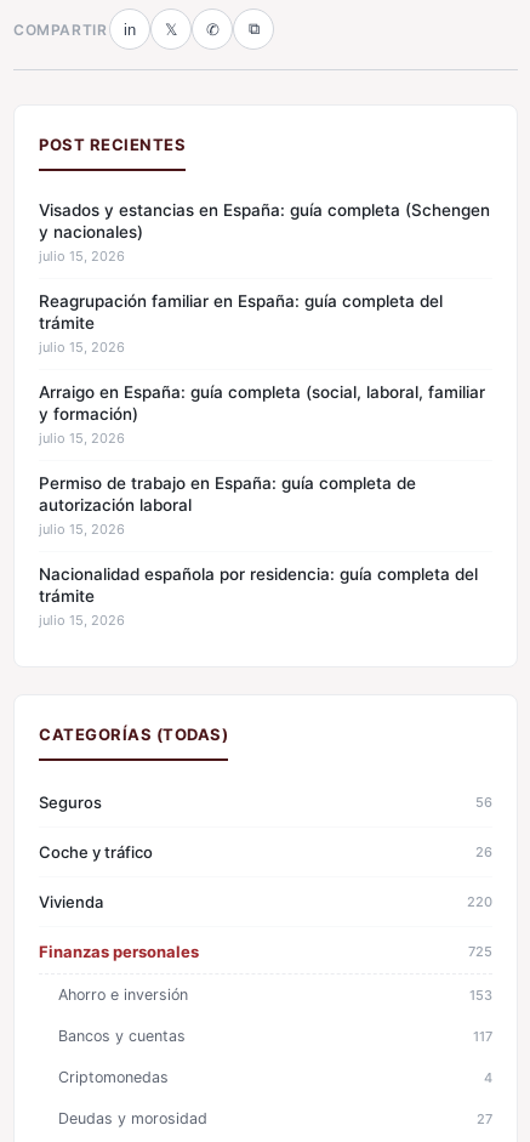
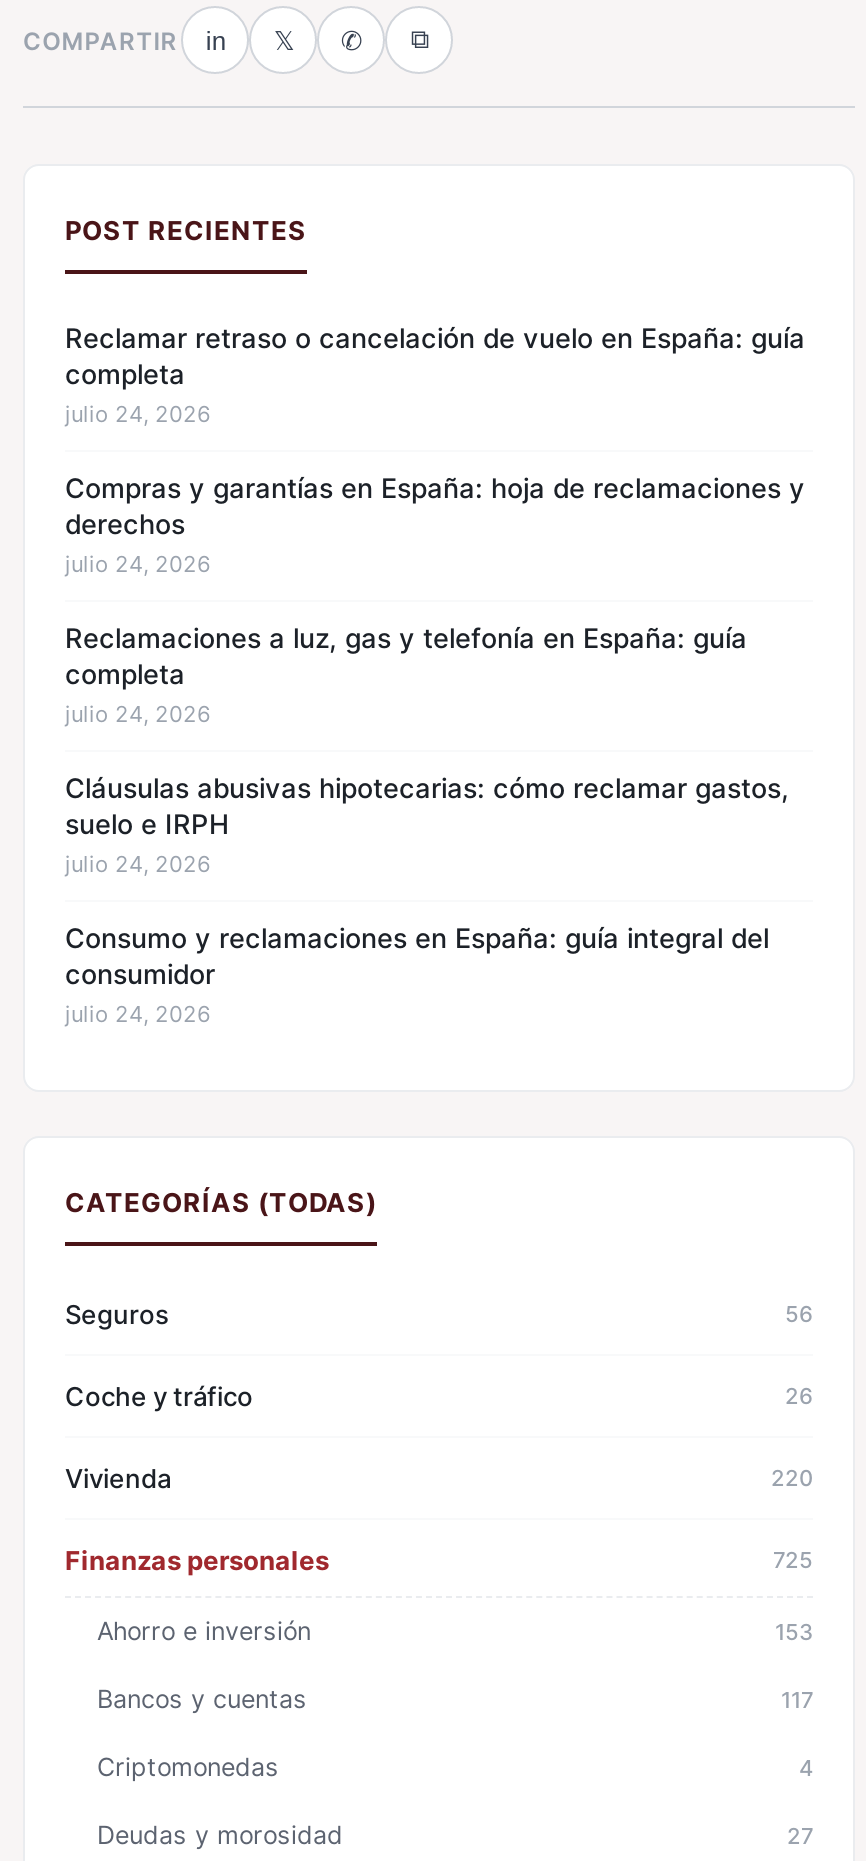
[39,200,490,265] Visados y estancias en España: guía completa (Schengen | y nacionales) | julio 15, 2026 -> [65,322,805,428] Reclamar retraso o cancelación de vuelo en España: guía | completa | julio 24, 2026
[39,291,443,356] Reagrupación familiar en España: guía completa del | trámite | julio 15, 2026 -> [65,472,805,578] Compras y garantías en España: hoja de reclamaciones y | derechos | julio 24, 2026
[39,382,485,447] Arraigo en España: guía completa (social, laboral, familiar | y formación) | julio 15, 2026 -> [65,622,747,728] Reclamaciones a luz, gas y telefonía en España: guía | completa | julio 24, 2026
[39,473,416,538] Permiso de trabajo en España: guía completa de | autorización laboral | julio 15, 2026 -> [65,772,789,878] Cláusulas abusivas hipotecarias: cómo reclamar gastos, | suelo e IRPH | julio 24, 2026
[39,564,478,629] Nacionalidad española por residencia: guía completa del | trámite | julio 15, 2026 -> [65,922,769,1028] Consumo y reclamaciones en España: guía integral del | consumidor | julio 24, 2026

